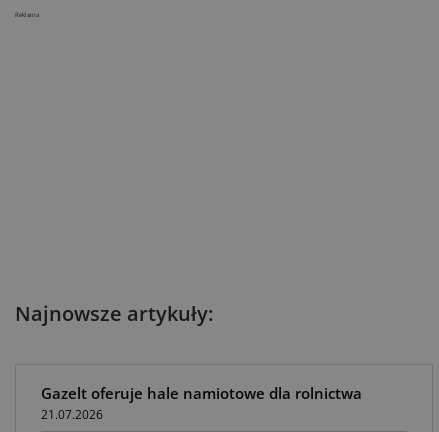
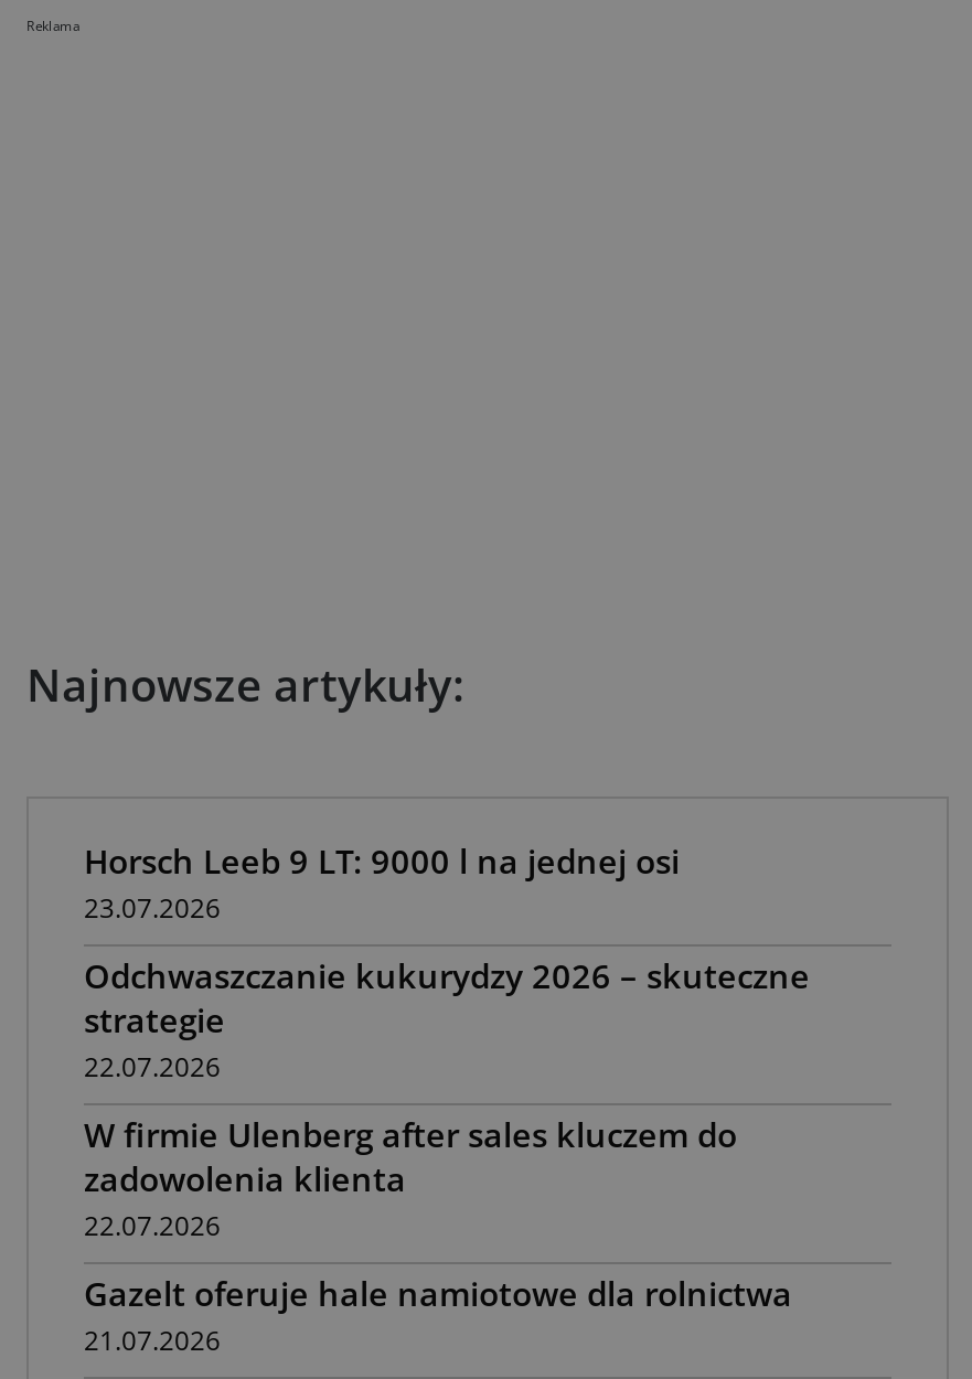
none -> [84,840,810,1246] Horsch Leeb 9 LT: 9000 l na jednej osi | 23.07.2026 | Odchwaszczanie kukurydzy 2026 – skuteczne | strategie | 22.07.2026 | W firmie Ulenberg after sales kluczem do | zadowolenia klienta | 22.07.2026

